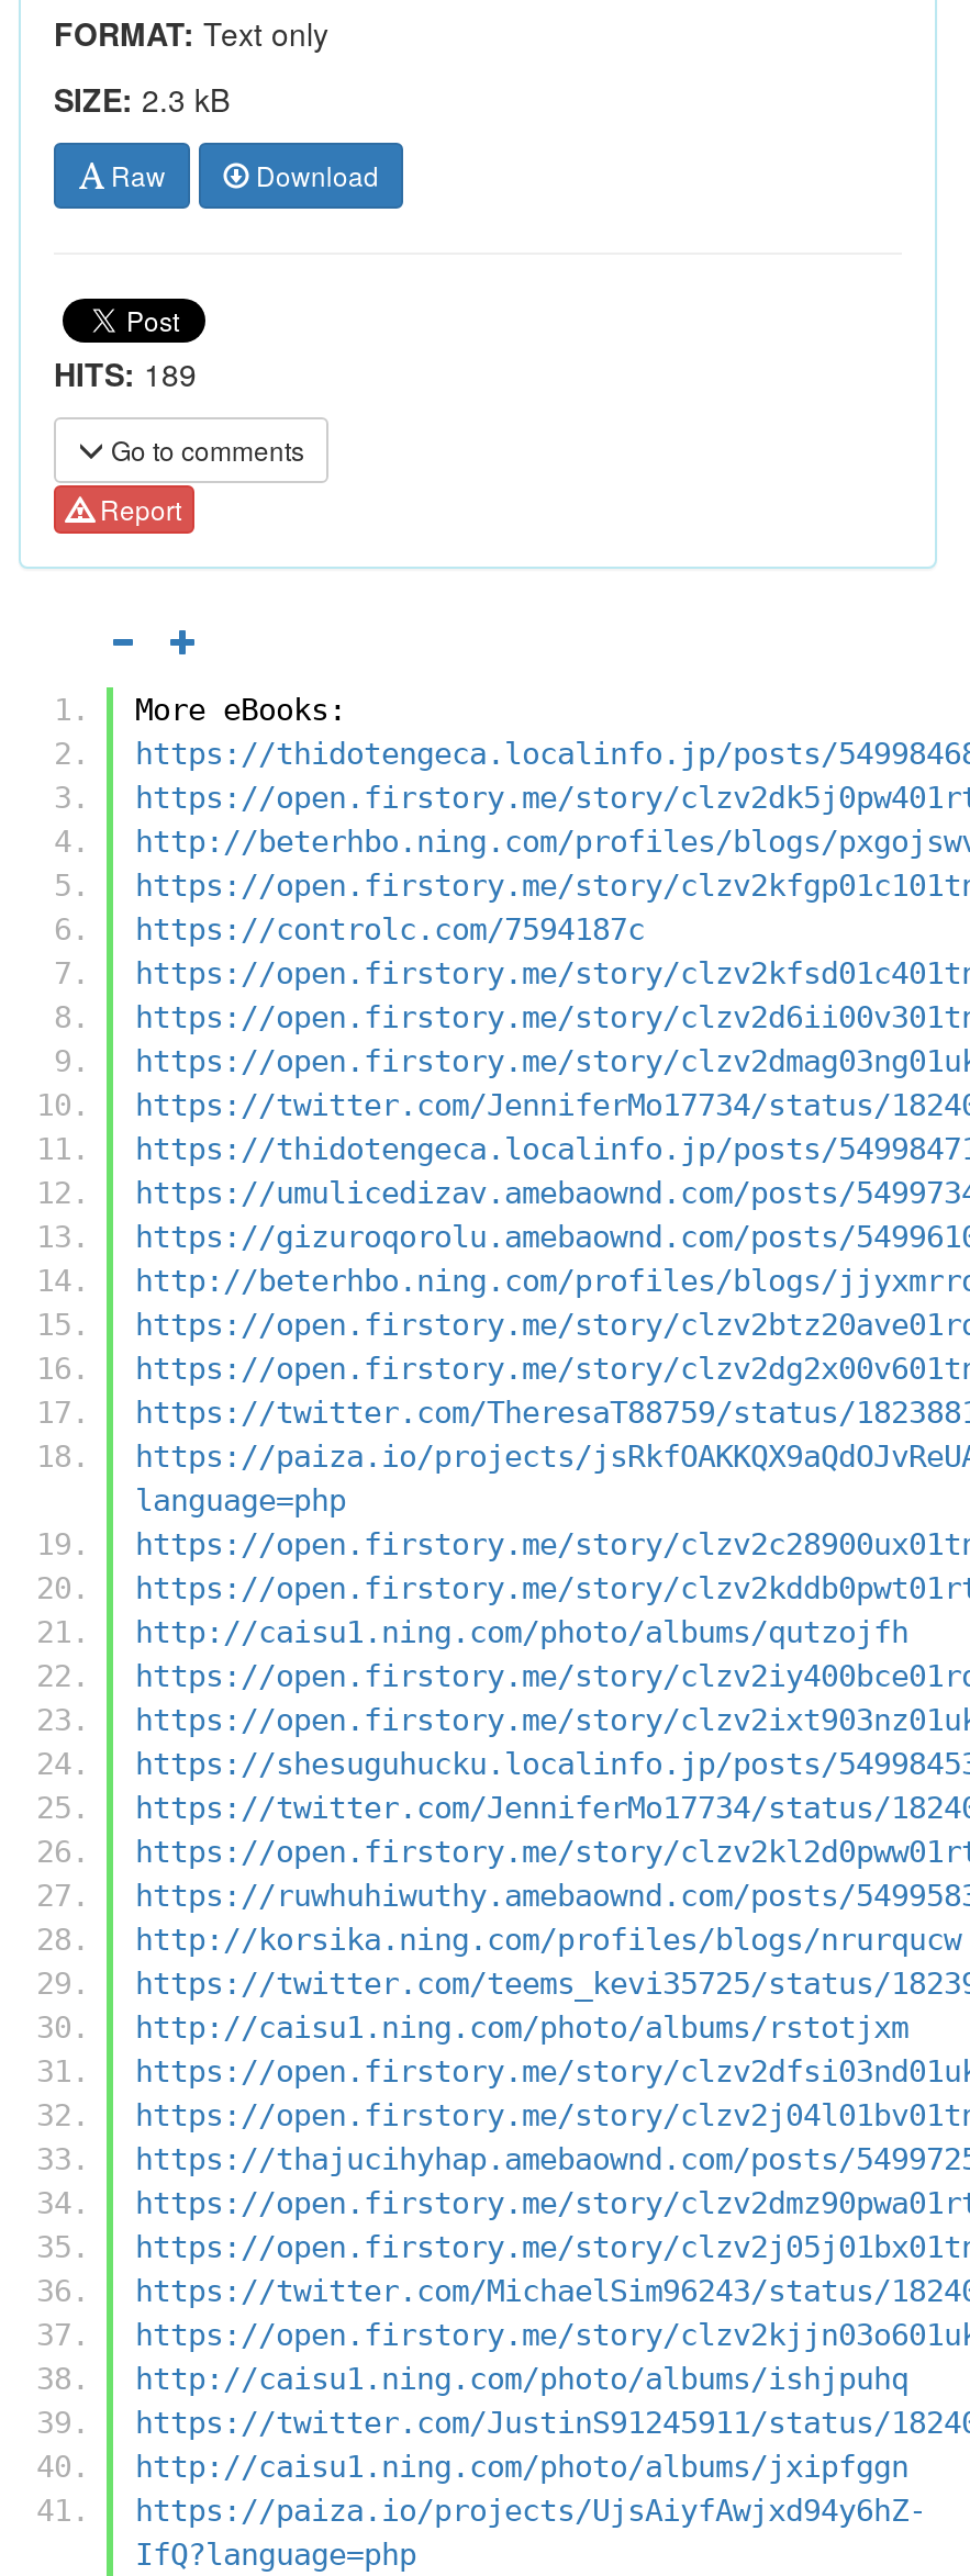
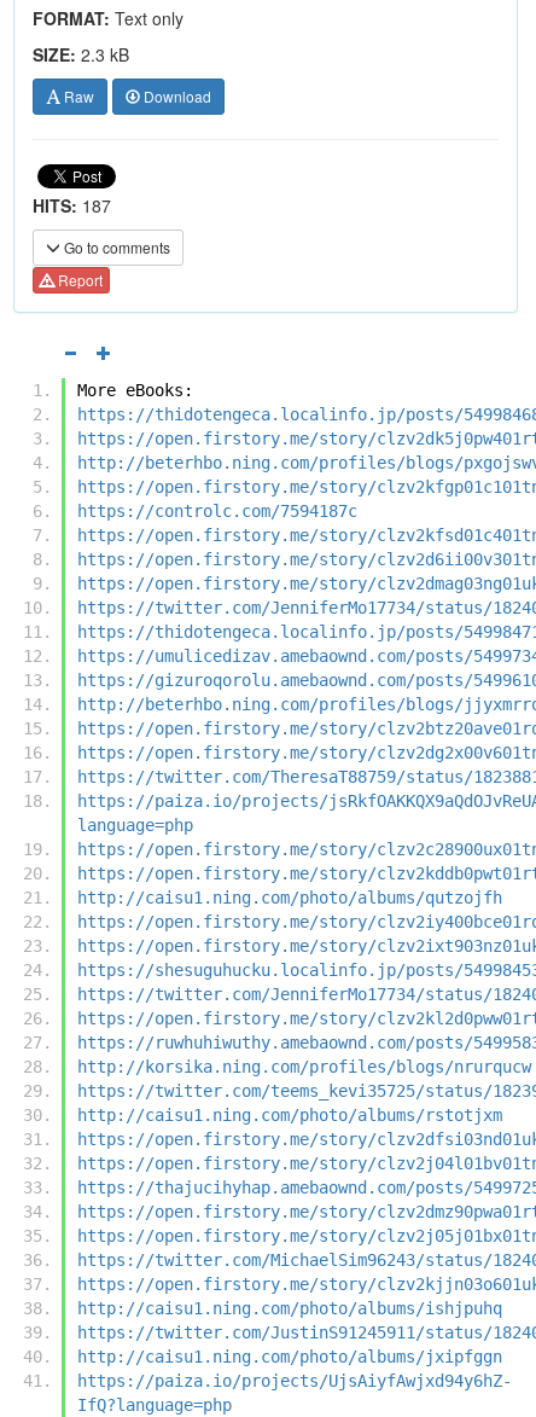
[54,351,197,395] HITS: 189 -> [33,193,111,217] HITS: 187

